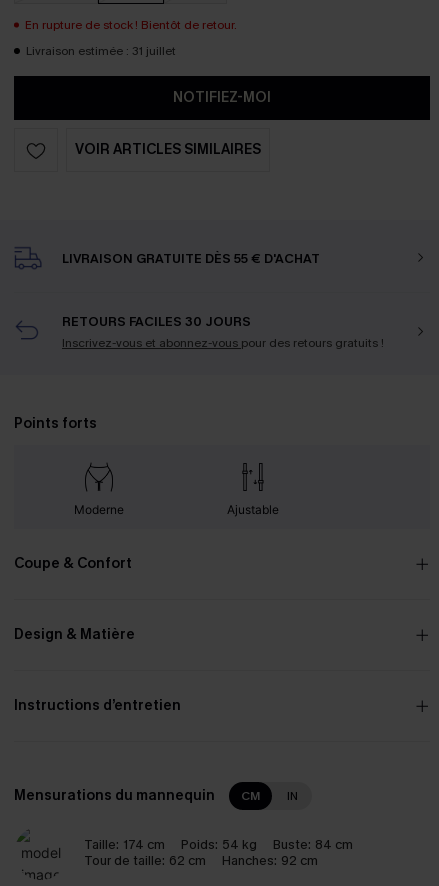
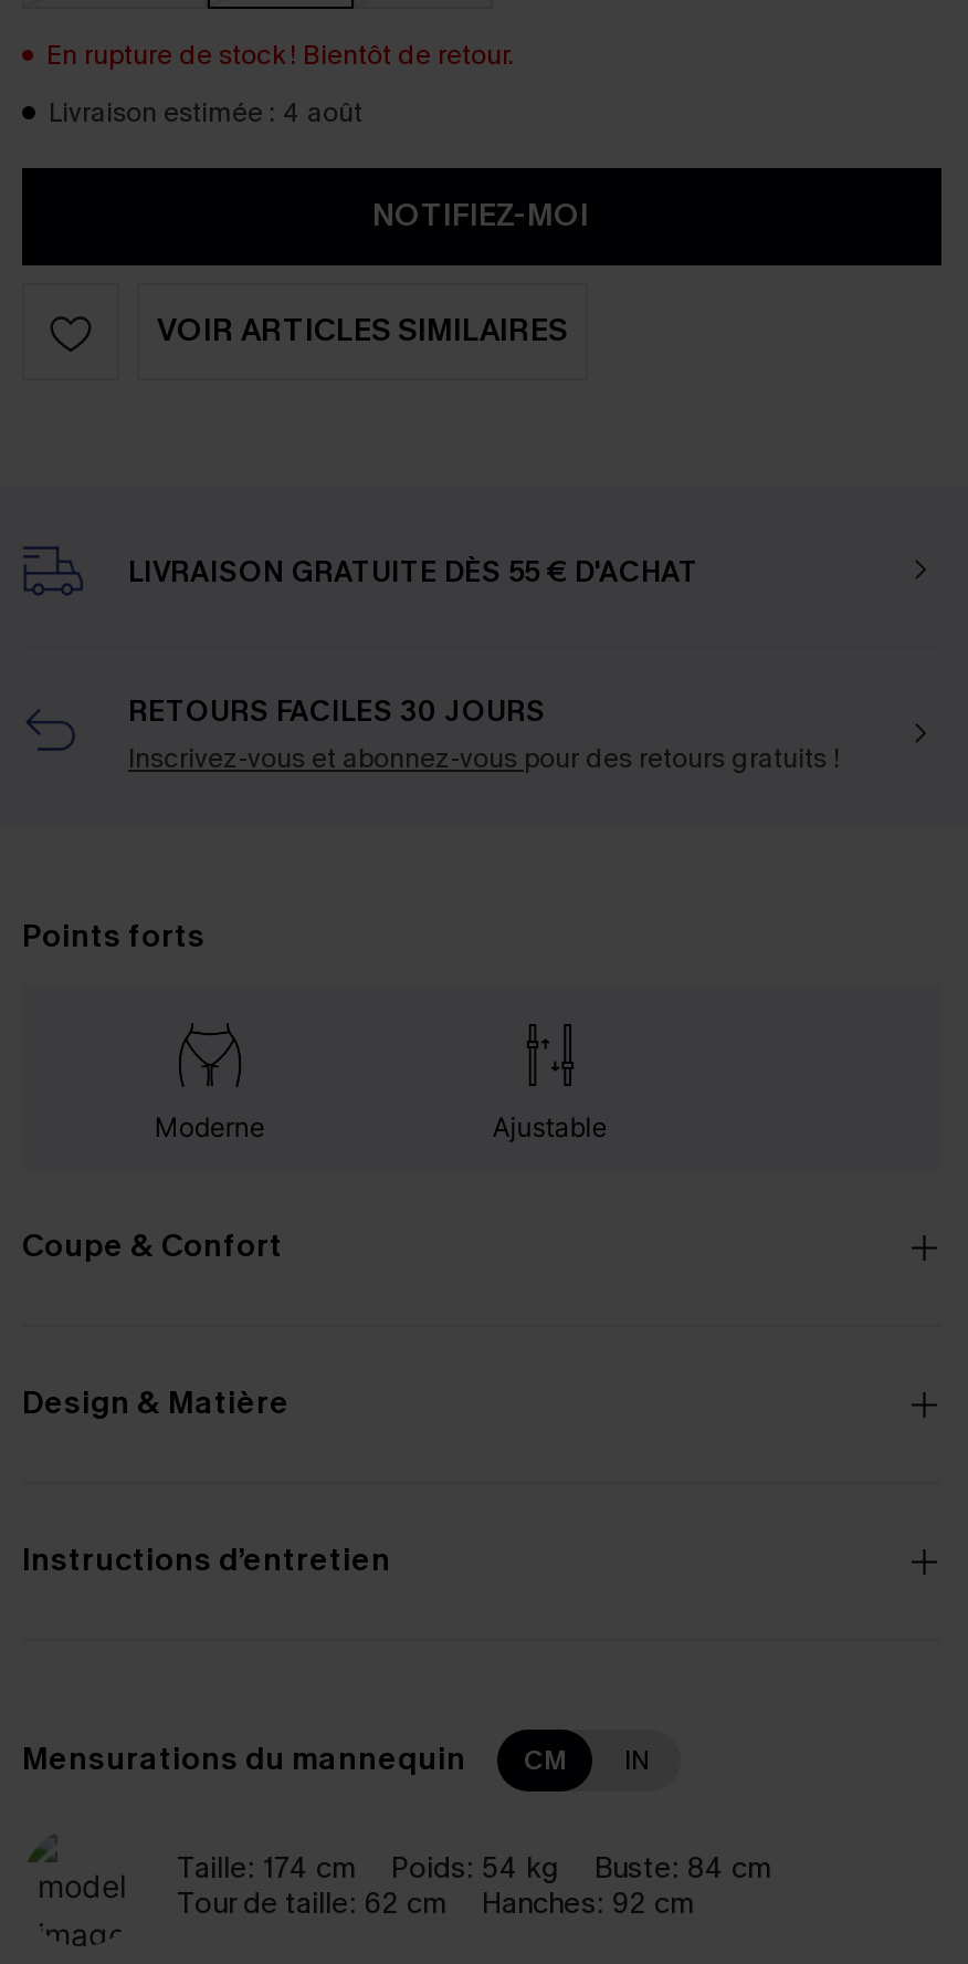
[26,43,176,59] Livraison estimée : 31 juillet -> [49,95,362,130] Livraison estimée : 4 août

